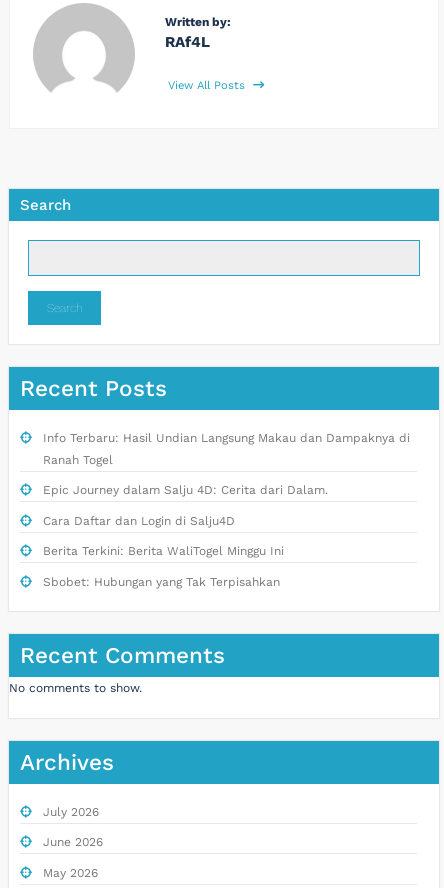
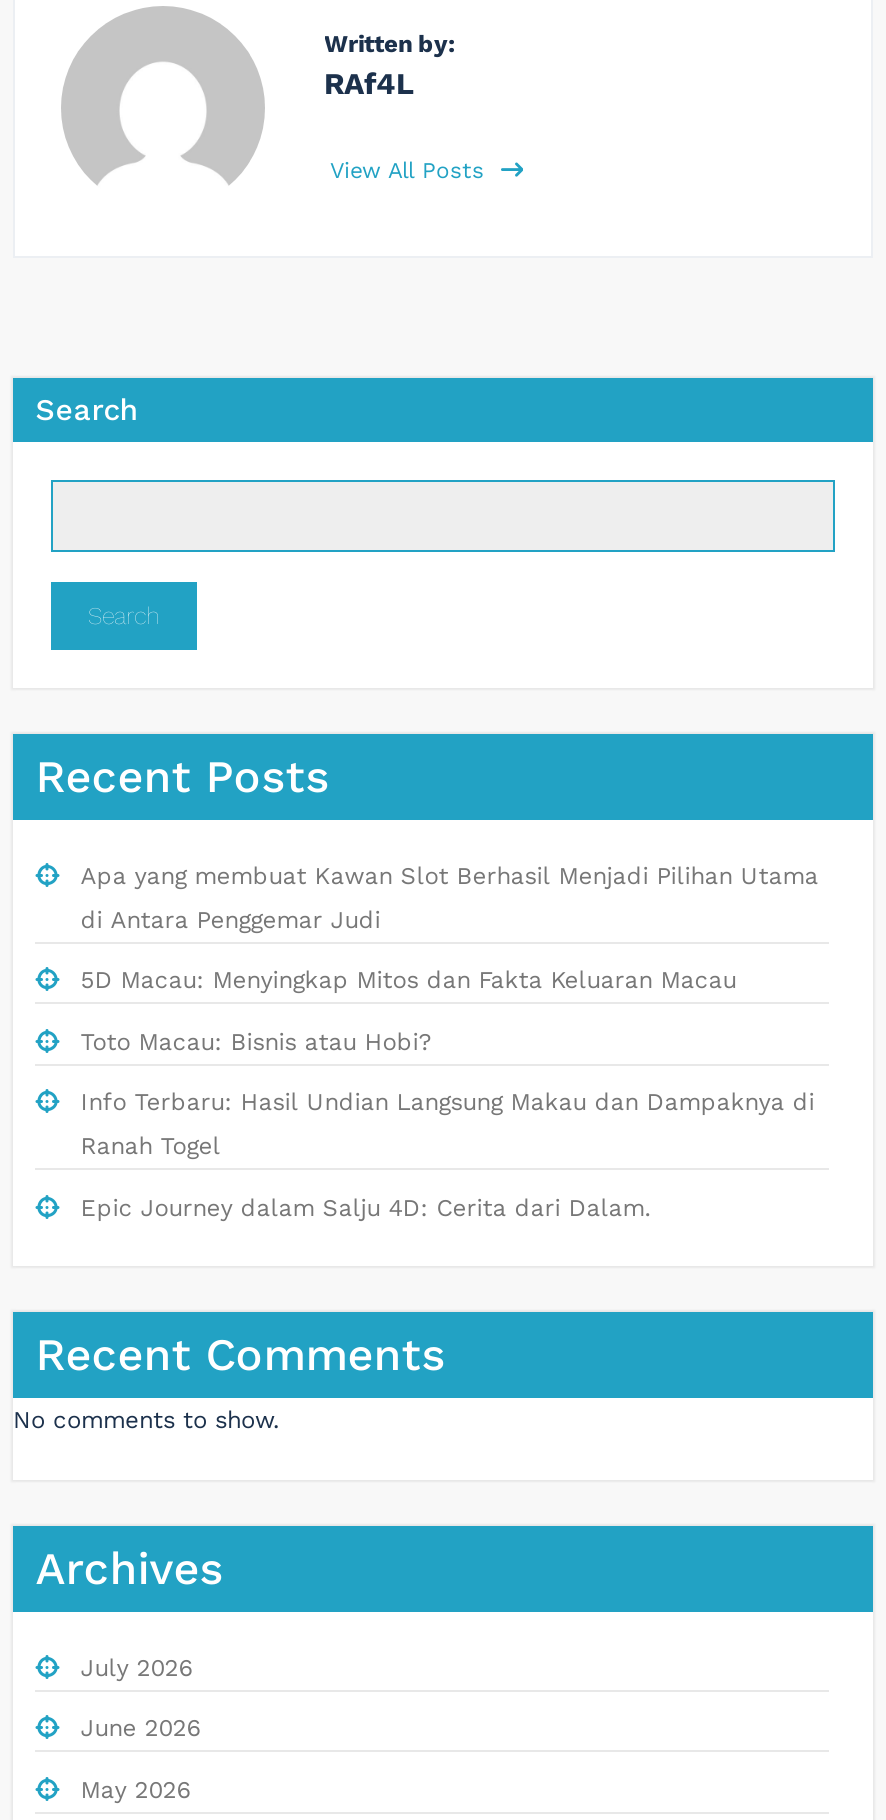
none -> [81,861,819,1055] Apa yang membuat Kawan Slot Berhasil Menjadi Pilihan Utama | di Antara Penggemar Judi | 5D Macau: Menyingkap Mitos dan Fakta Keluaran Macau | Toto Macau: Bisnis atau Hobi?
moved [43,431,410,497] -> [81,1088,815,1221]: Info Terbaru: Hasil Undian Langsung Makau dan Dampaknya di | Ranah Togel | Epic Journey dalam Salju 4D: Cerita dari Dalam.
[43,514,284,589] Cara Daftar dan Login di Salju4D | Berita Terkini: Berita WaliTogel Minggu Ini | Sbobet: Hubungan yang Tak Terpisahkan -> none

